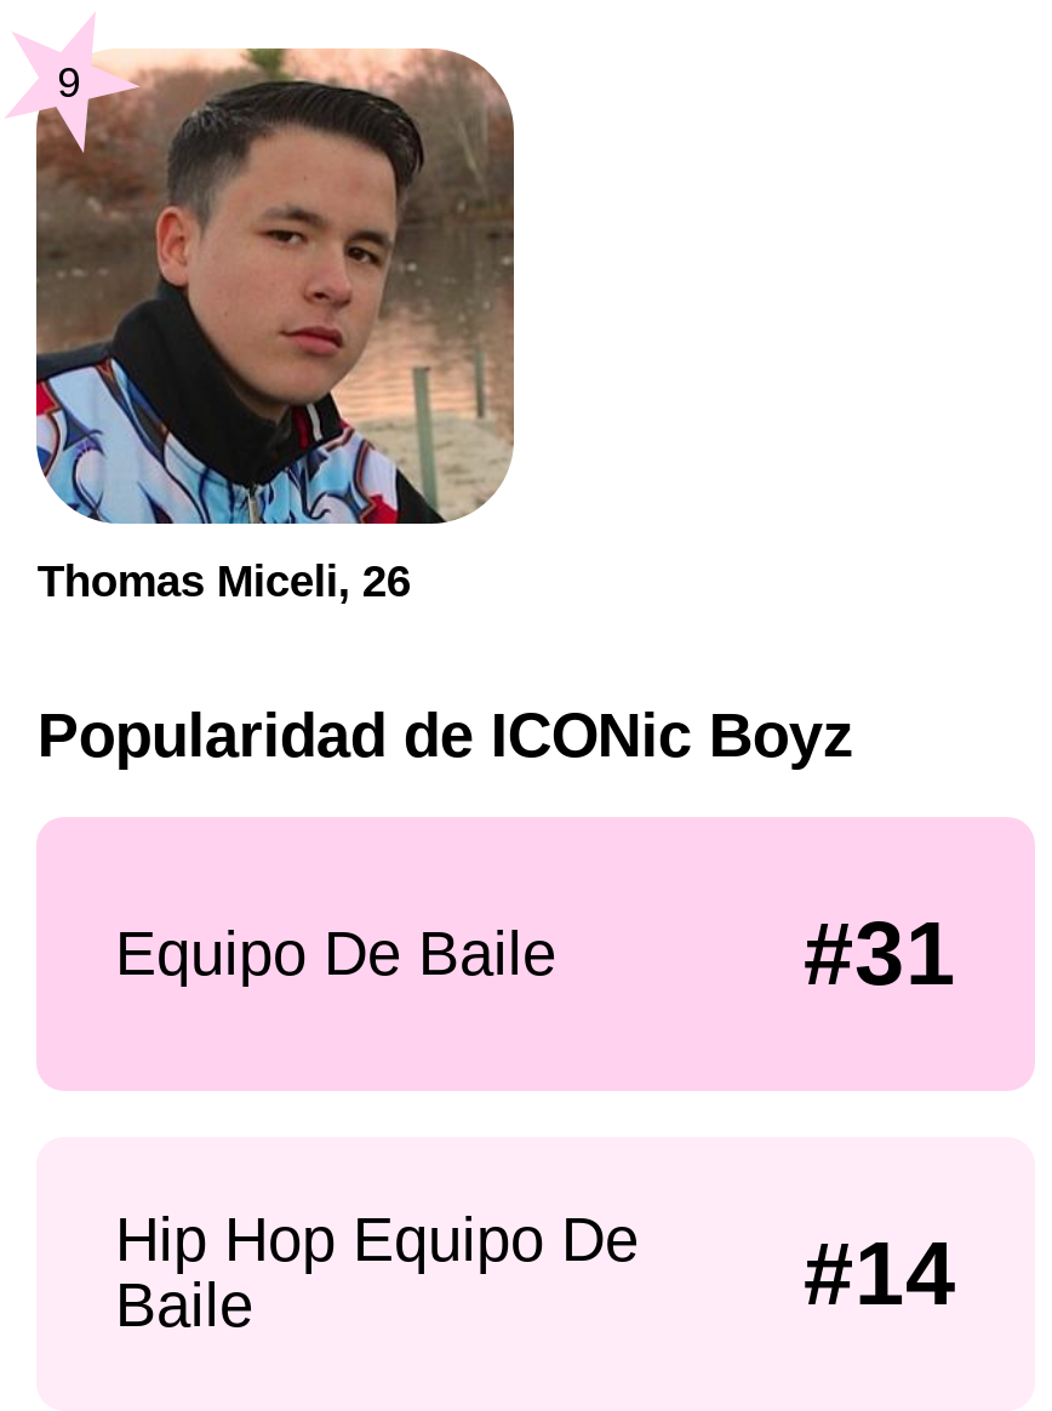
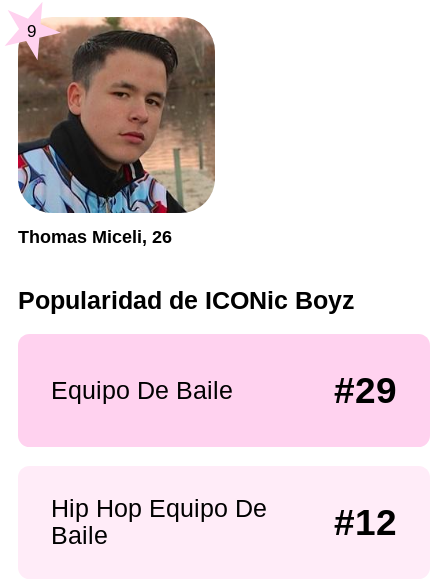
[804,905,956,1004] #31 -> [334,370,397,411] #29
[804,1223,956,1323] #14 -> [334,502,397,543] #12

